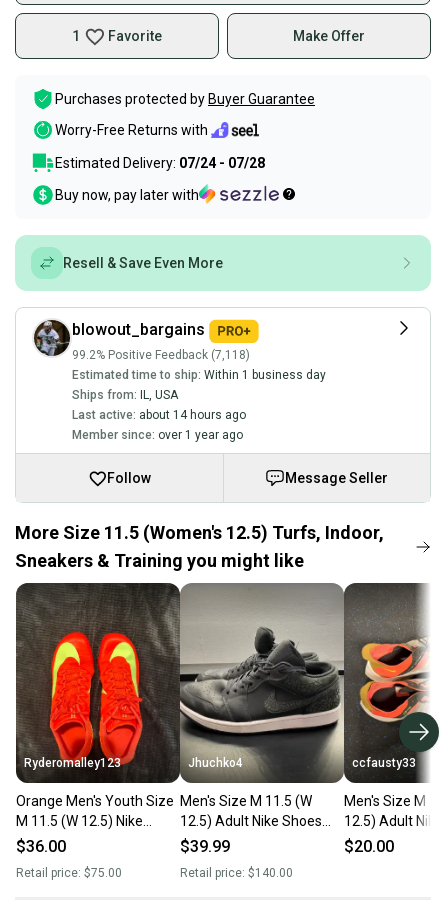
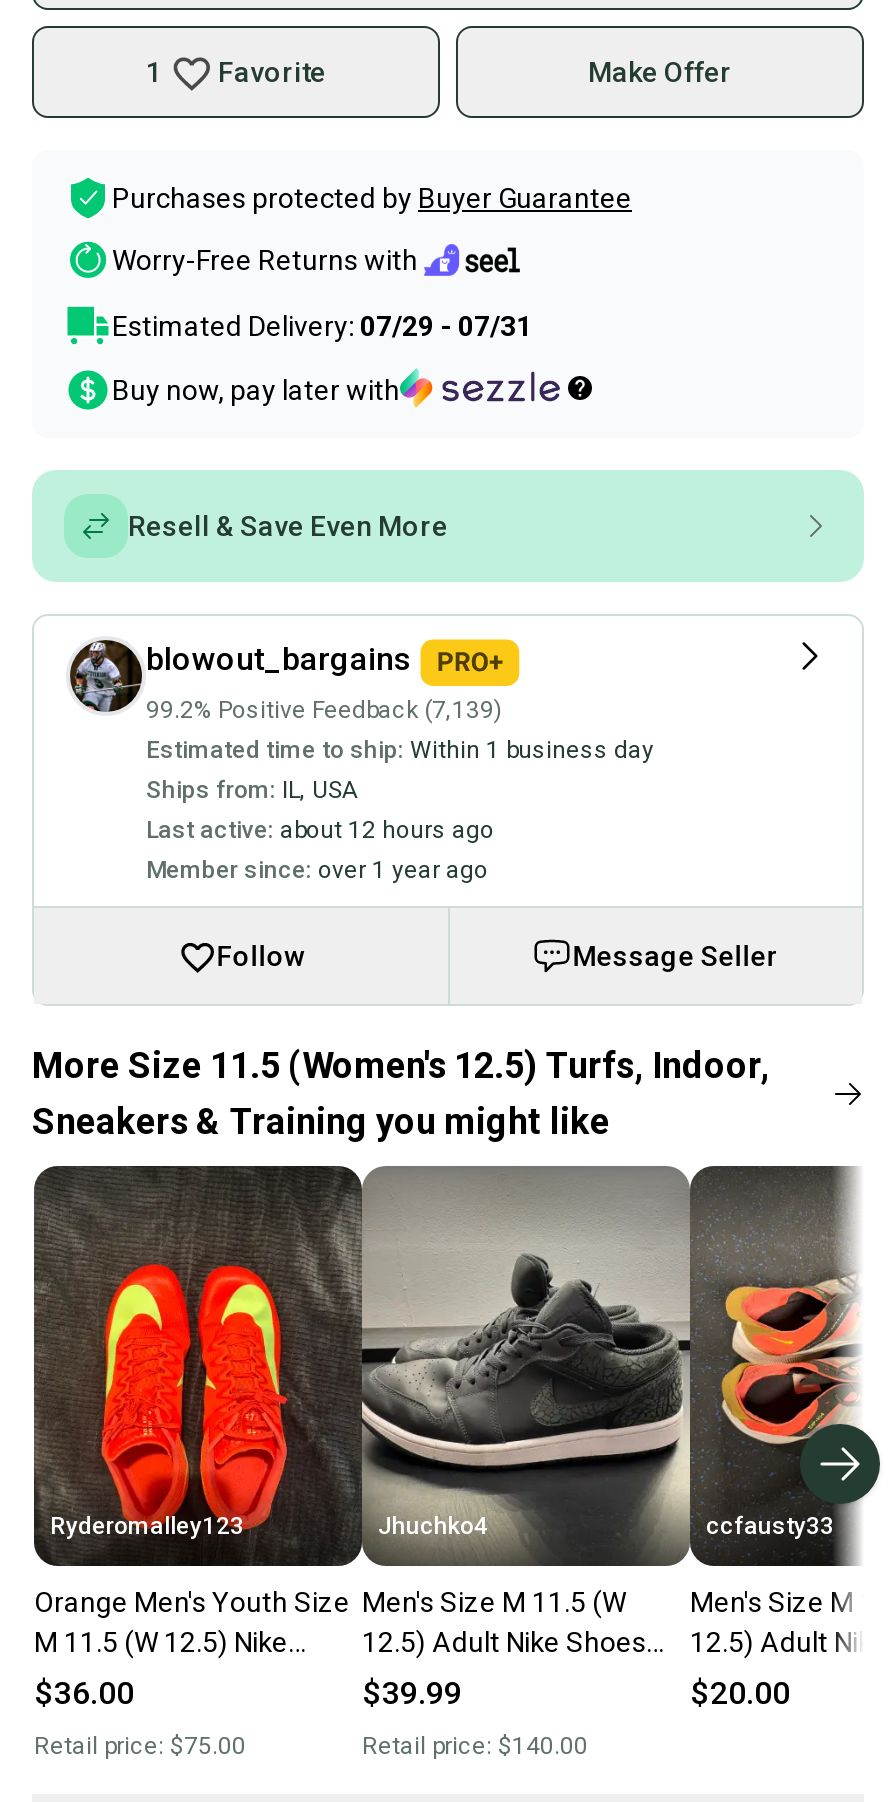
[55,155,265,171] Estimated Delivery: 07/24 - 07/28 -> [112,310,532,342] Estimated Delivery: 07/29 - 07/31
[72,348,250,362] 99.2% Positive Feedback (7,118) -> [146,696,502,724] 99.2% Positive Feedback (7,139)
[72,408,246,422] Last active: about 14 hours ago -> [146,816,494,844] Last active: about 12 hours ago

